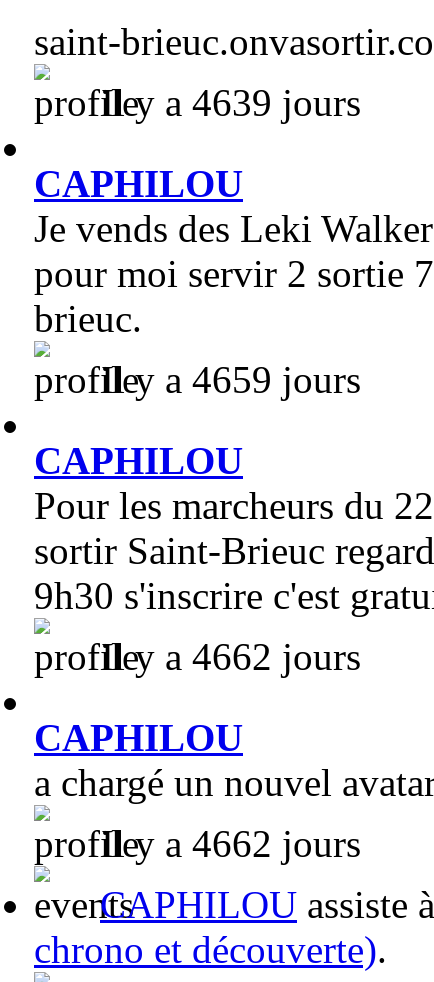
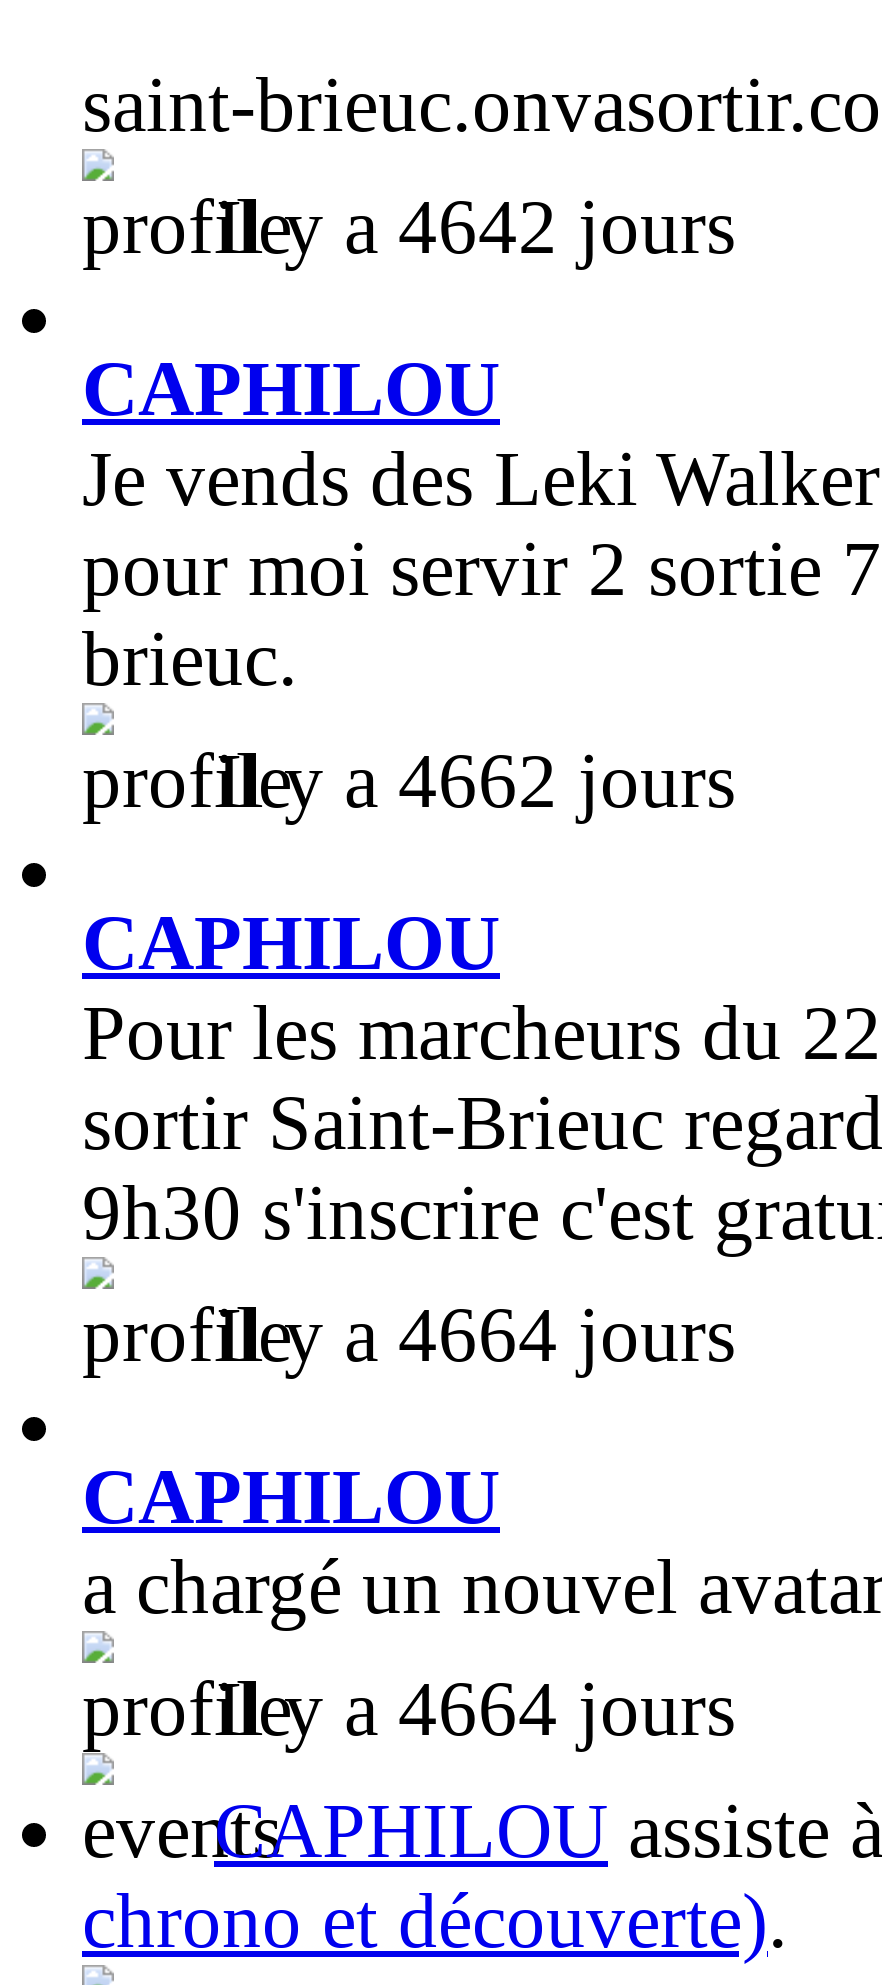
[91,81,361,124] Il y a 4639 jours -> [196,183,736,269] Il y a 4642 jours
[91,358,361,401] Il y a 4659 jours -> [196,737,736,823] Il y a 4662 jours
[91,635,361,678] Il y a 4662 jours -> [196,1291,736,1377] Il y a 4664 jours
[91,822,361,865] Il y a 4662 jours -> [196,1665,736,1751] Il y a 4664 jours

